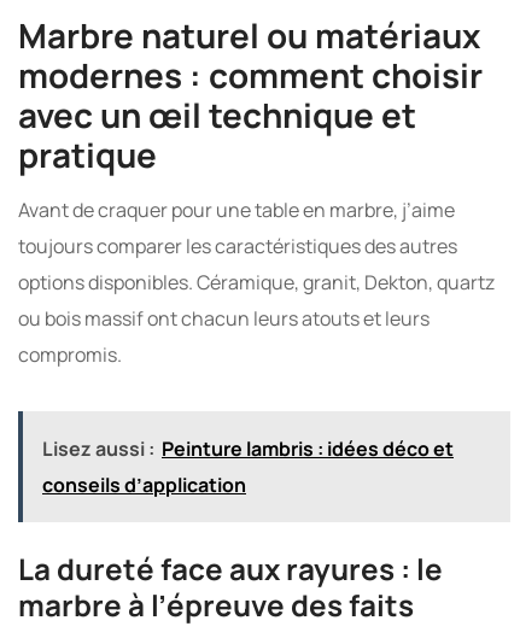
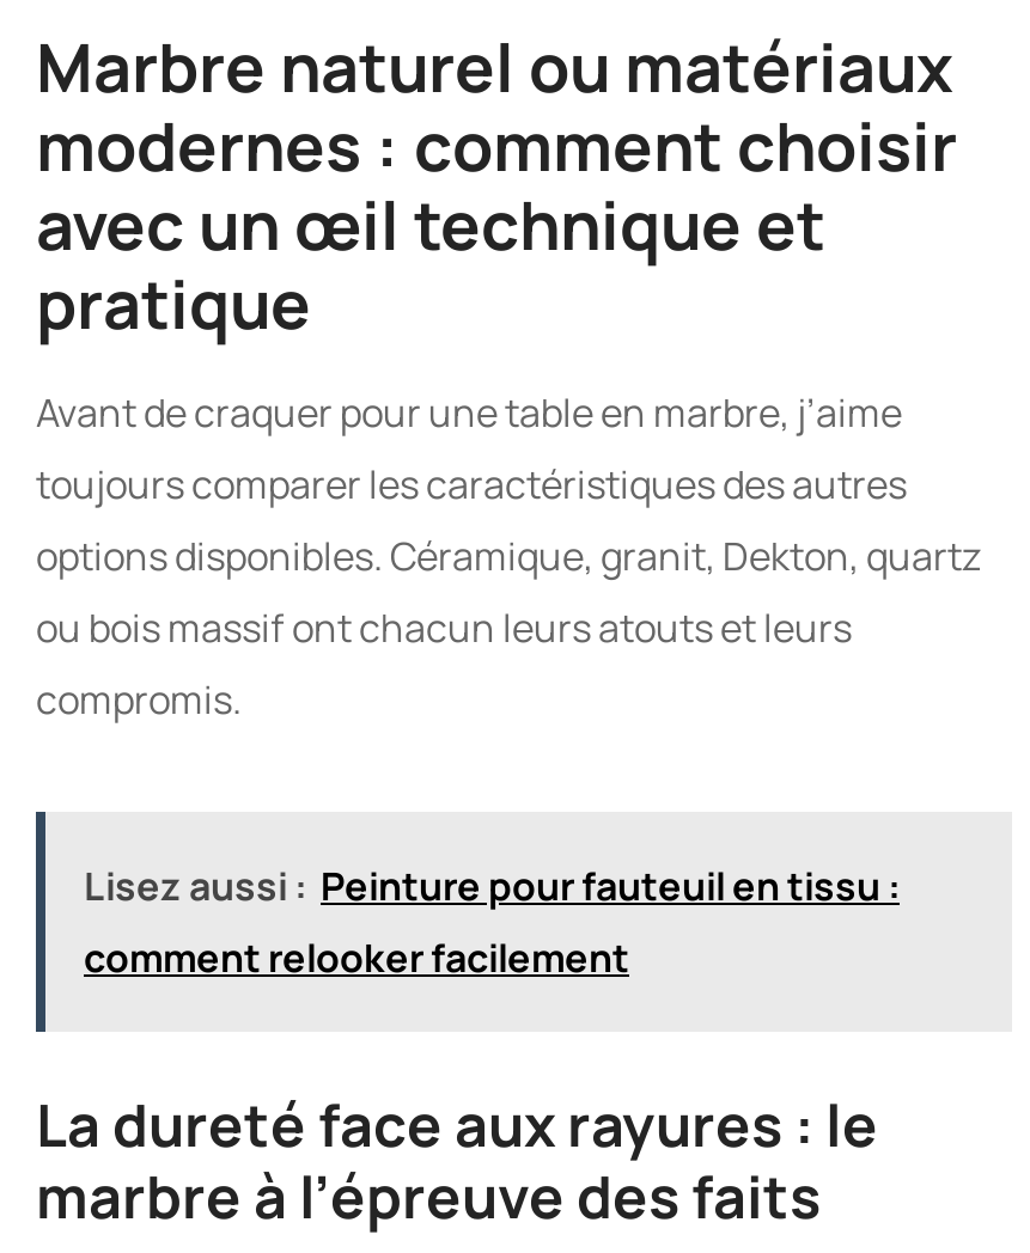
[42,436,454,498] Lisez aussi : Peinture lambris : idées déco et | conseils d’application -> [84,860,900,984] Lisez aussi : Peinture pour fauteuil en tissu : | comment relooker facilement

